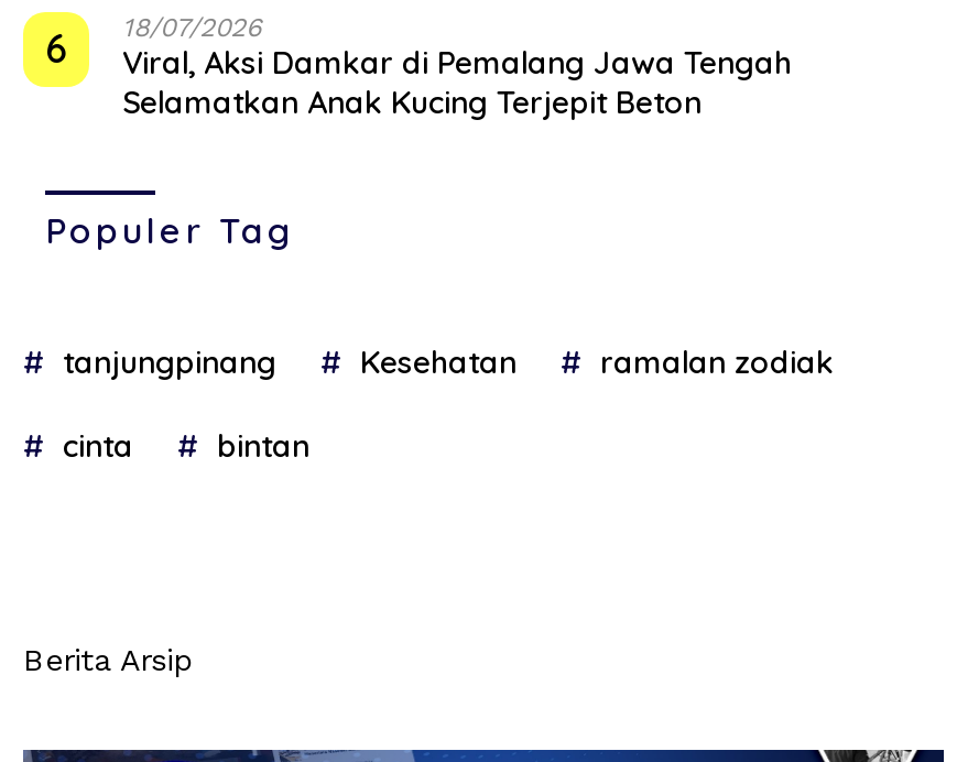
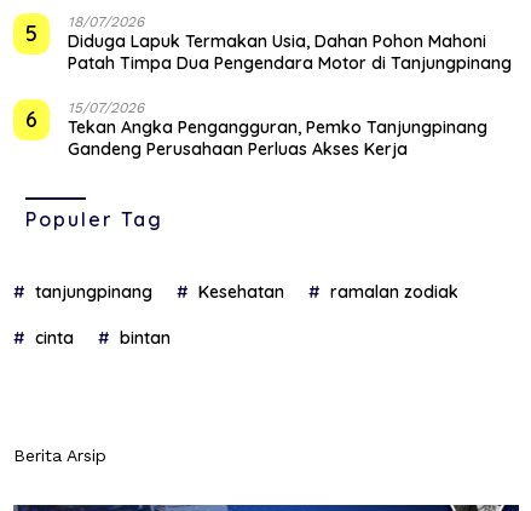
[45,23,67,74] 6 -> [25,19,37,47] 5
[122,43,792,122] Viral, Aksi Damkar di Pemalang Jawa Tengah | Selamatkan Anak Kucing Terjepit Beton -> [25,30,512,159] Diduga Lapuk Termakan Usia, Dahan Pohon Mahoni | Patah Timpa Dua Pengendara Motor di Tanjungpinang | 6 | 15/07/2026 | Tekan Angka Pengangguran, Pemko Tanjungpinang | Gandeng Perusahaan Perluas Akses Kerja

